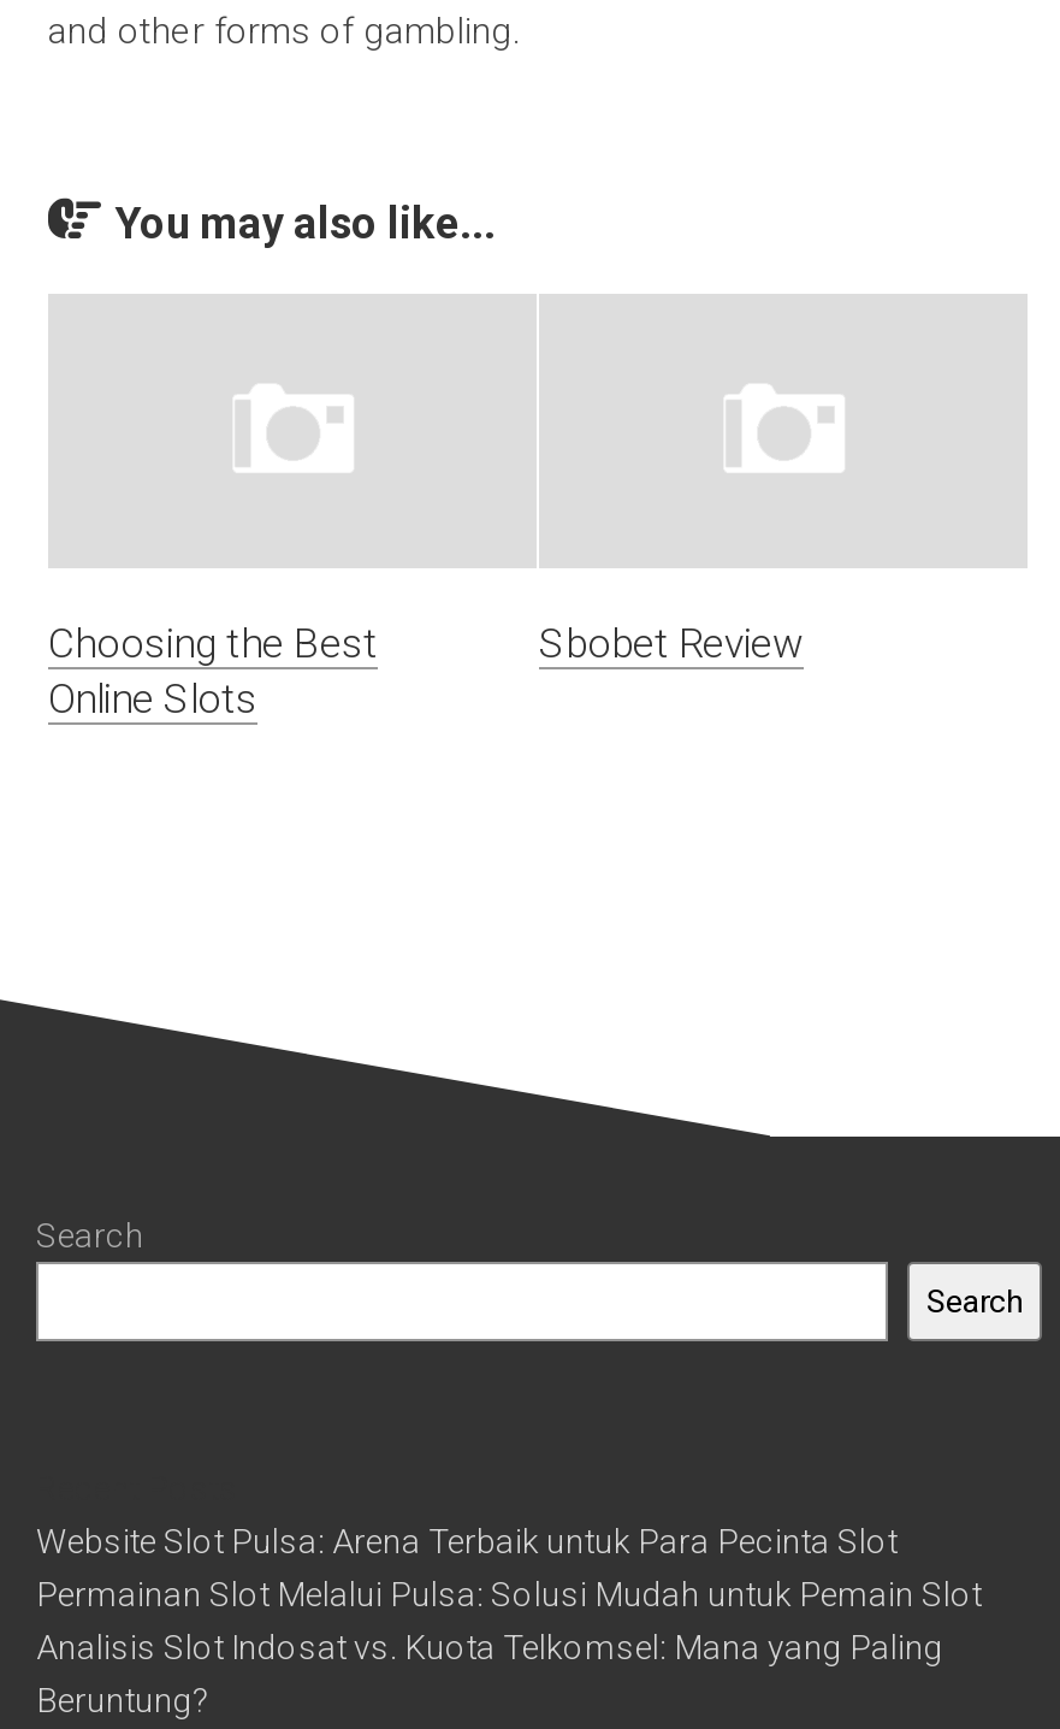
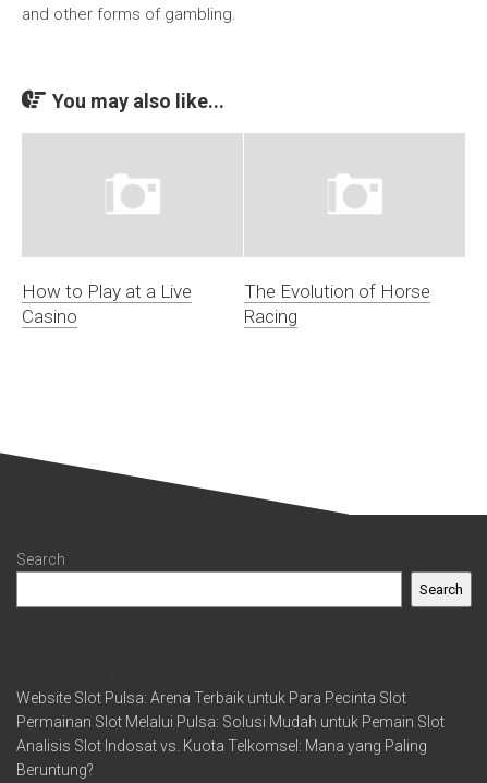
[48,619,378,722] Choosing the Best | Online Slots -> [22,280,192,327] How to Play at a Live | Casino
[539,619,804,667] Sbobet Review -> [244,280,430,327] The Evolution of Horse | Racing

